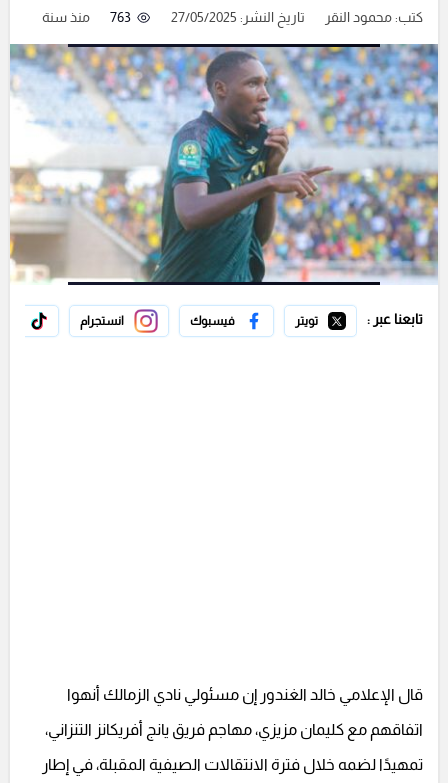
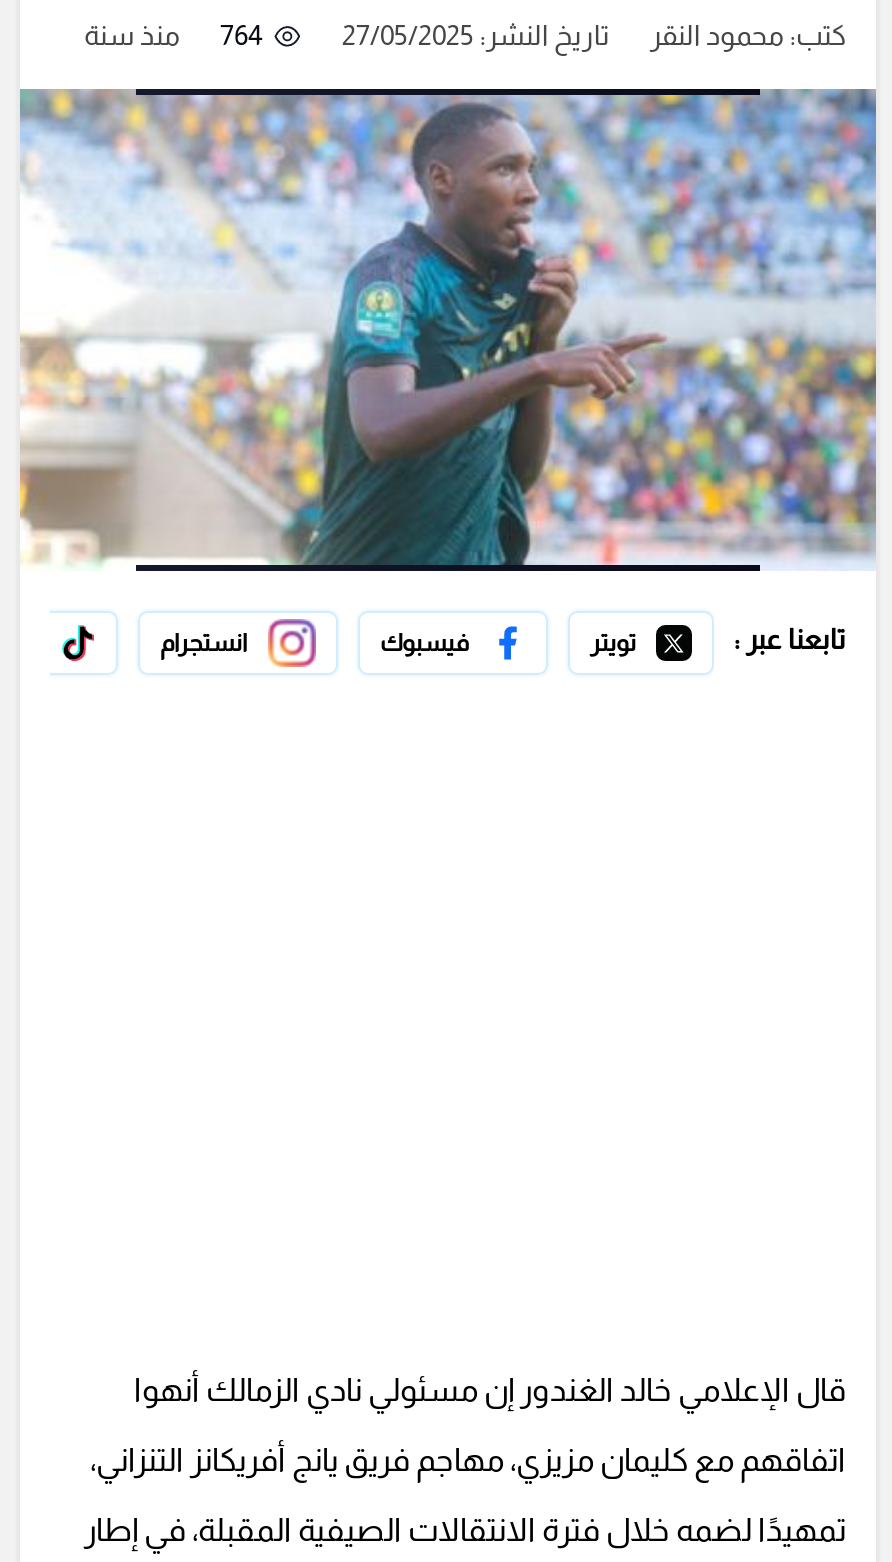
[110,9,131,25] 763 -> [220,19,262,51] 764

